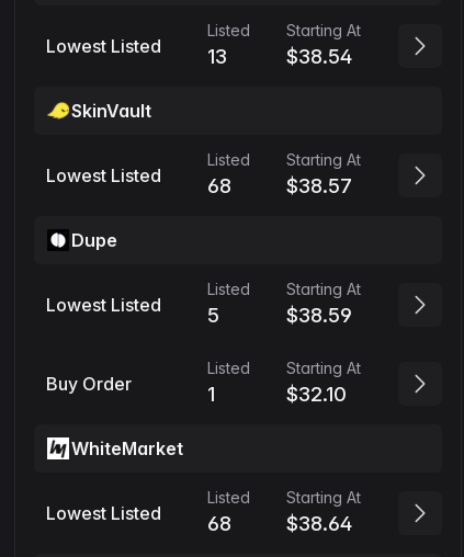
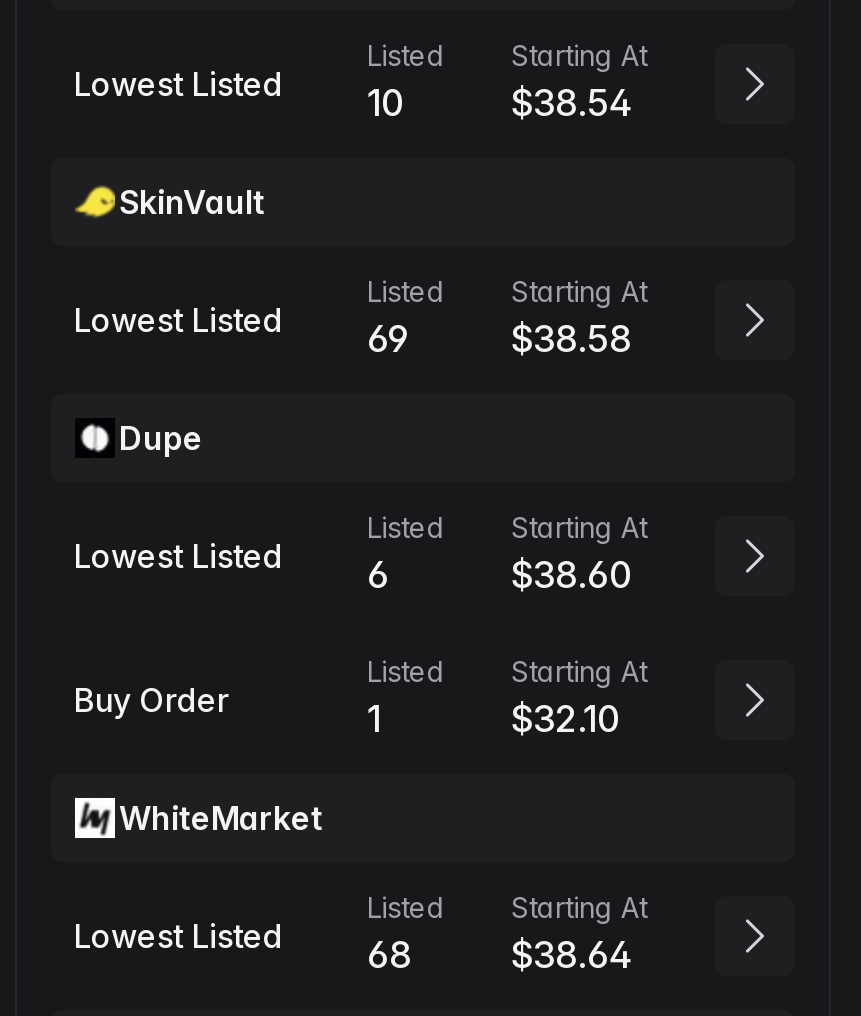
[207,44,227,67] 13 -> [367,81,405,123] 10
[207,174,231,197] 68 -> [367,317,409,359] 69
[286,174,352,197] $38.57 -> [511,317,631,359] $38.58
[207,303,219,326] 5 -> [367,553,389,595] 6
[286,303,352,326] $38.59 -> [511,553,633,595] $38.60

